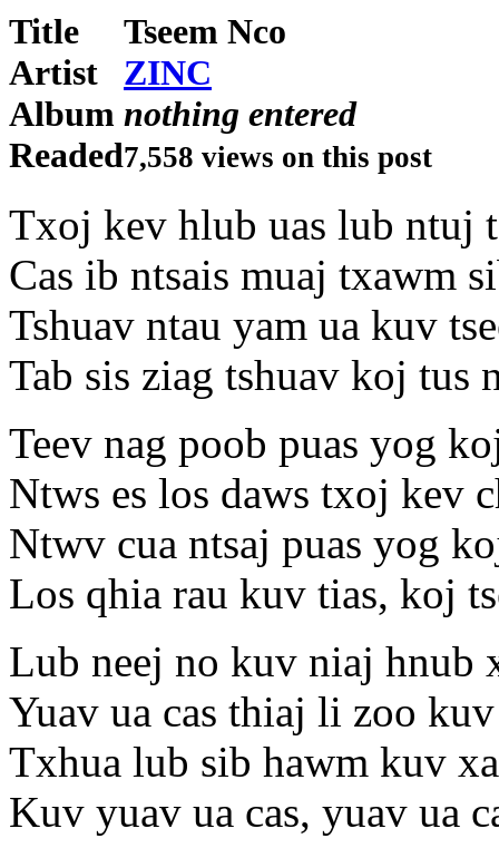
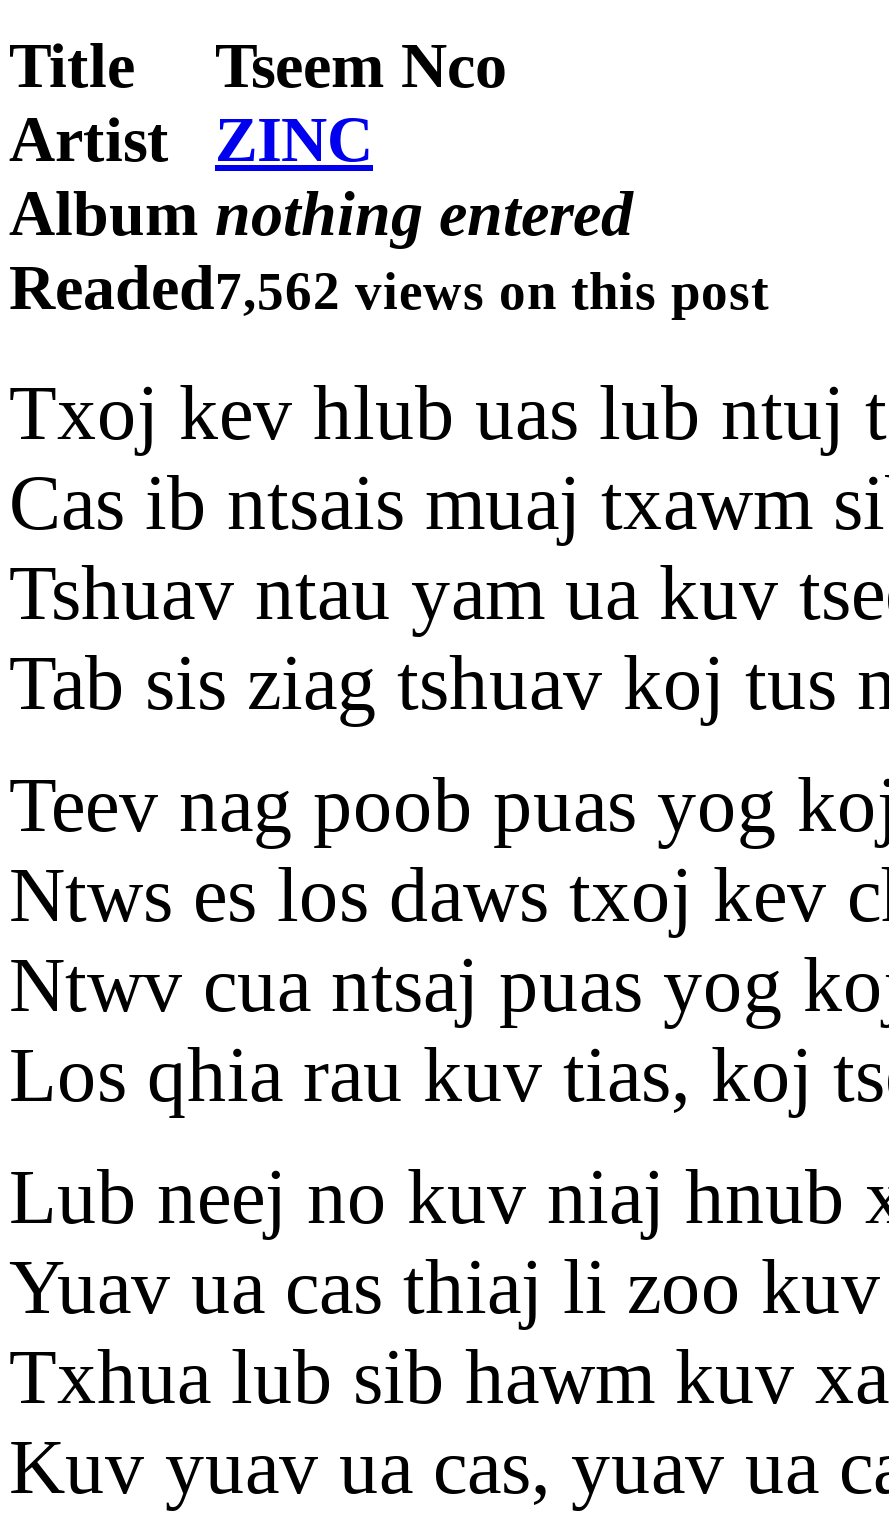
[9,135,432,175] Readed7,558 views on this post -> [9,251,769,323] Readed7,562 views on this post

